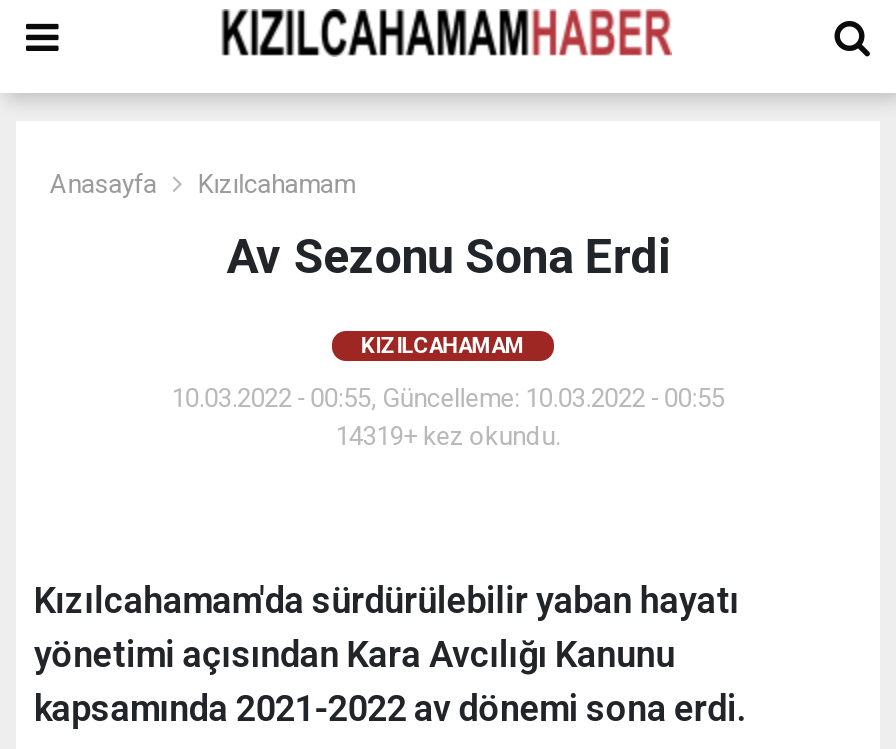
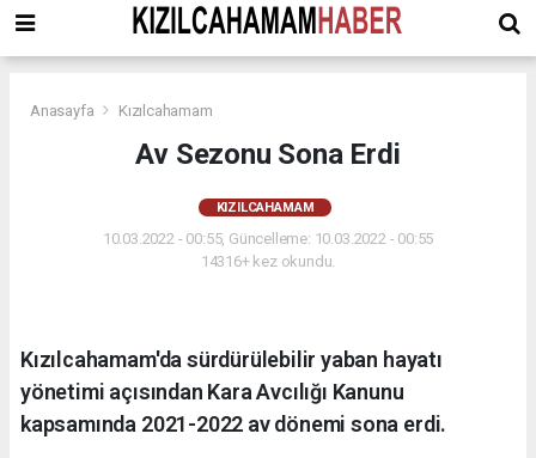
[335,421,561,451] 14319+ kez okundu. -> [201,252,335,270] 14316+ kez okundu.

